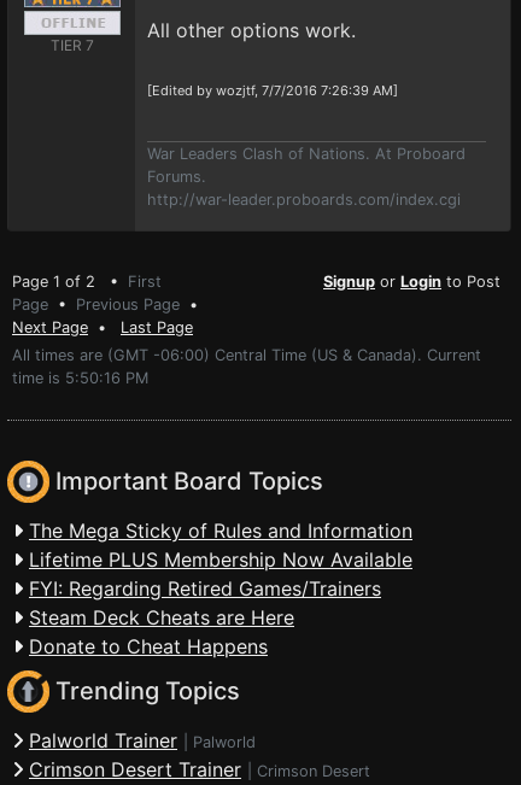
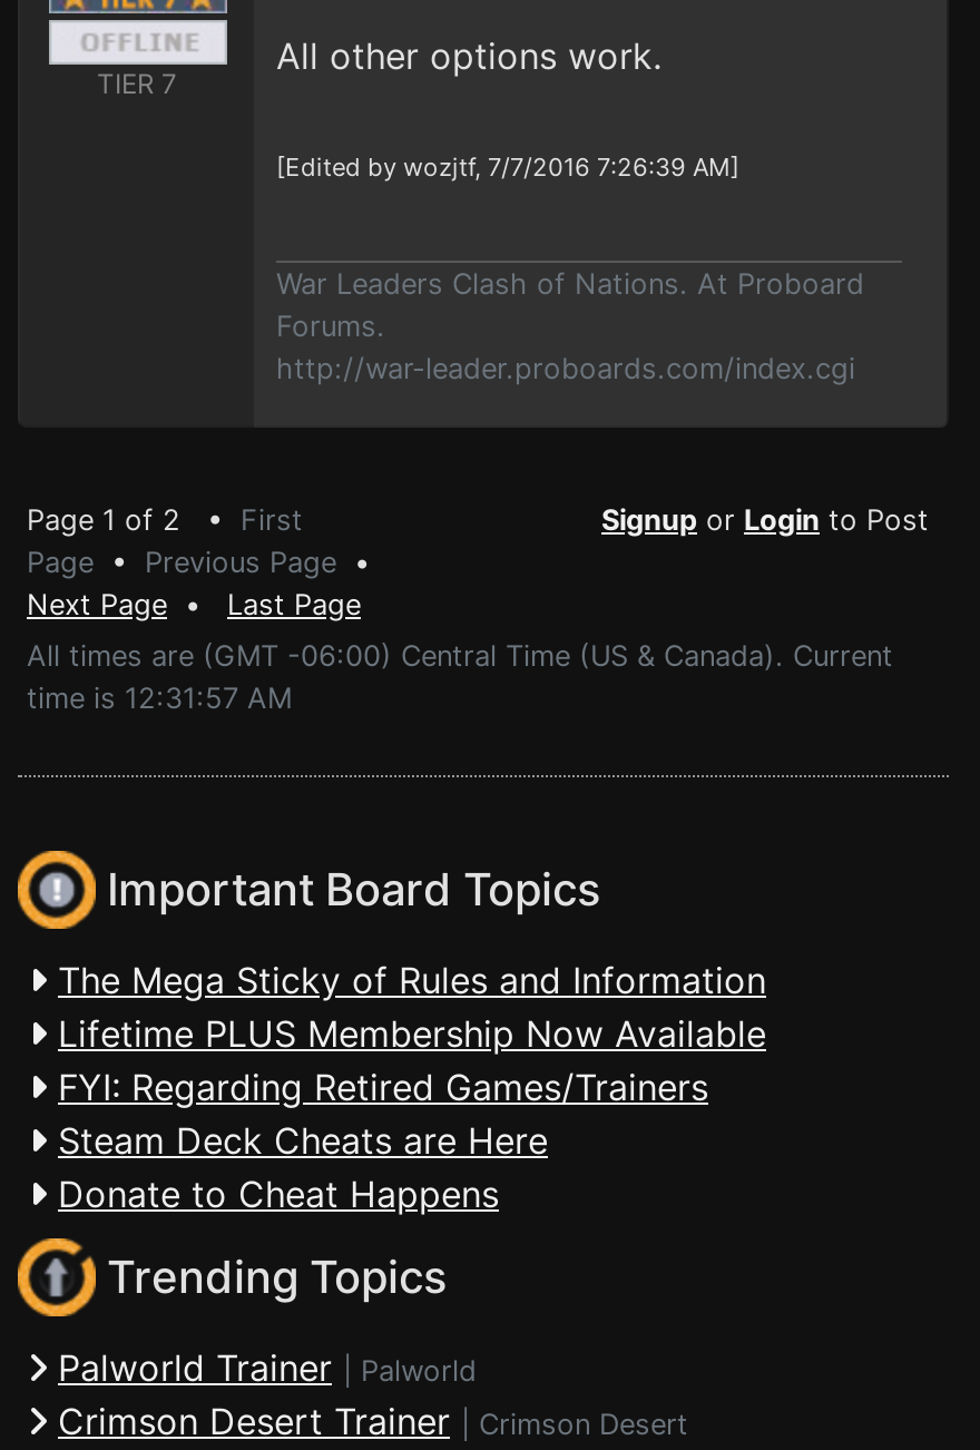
[12,369,148,387] time is 5:50:16 PM -> [27,682,292,715] time is 12:31:57 AM

